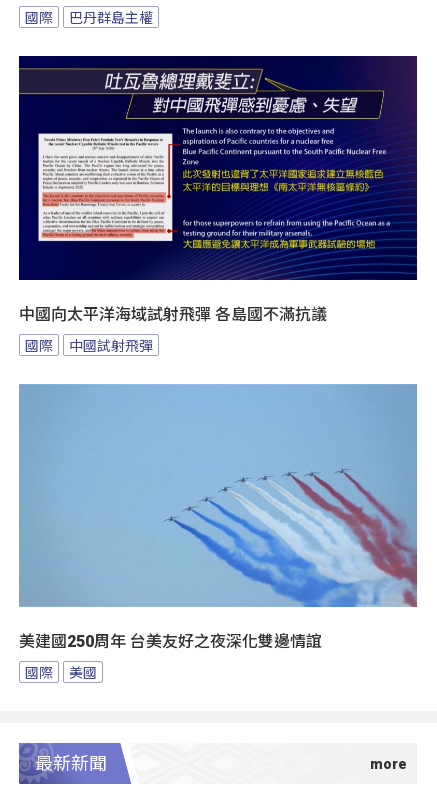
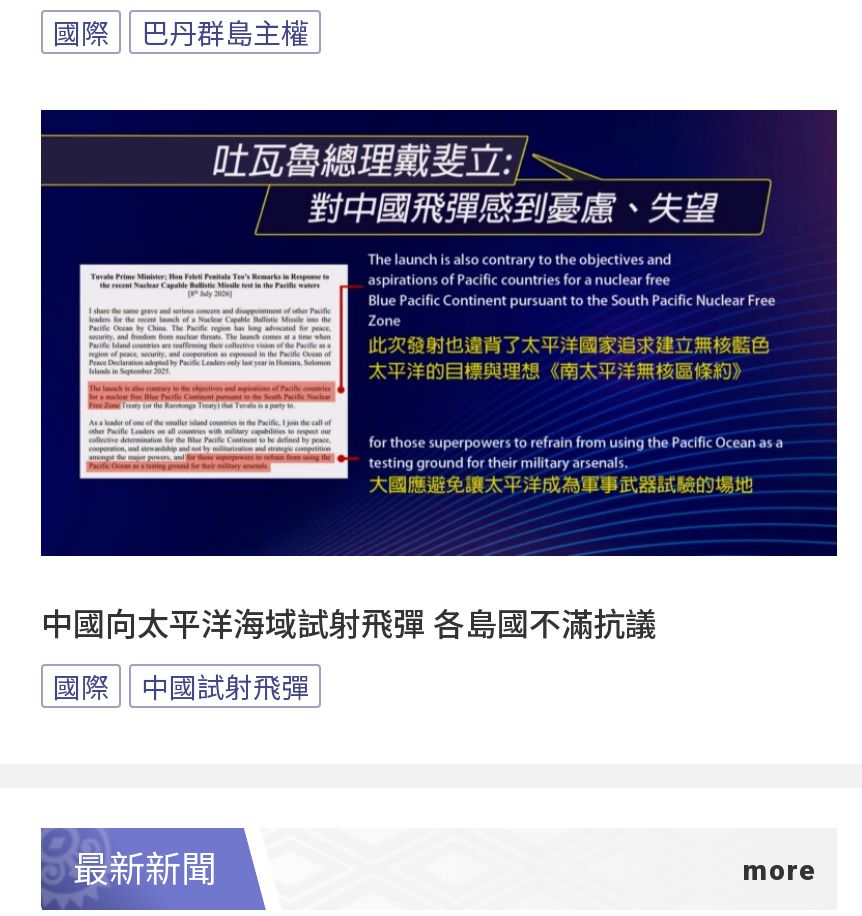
[19,384,418,682] [image] | 美建國250周年 台美友好之夜深化雙邊情誼 | 國際 | 美國 -> none

